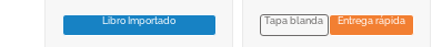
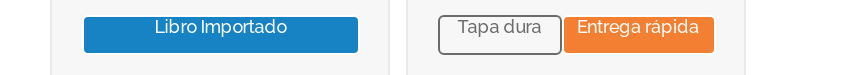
[265,16,323,27] Tapa blanda -> [457,18,541,38] Tapa dura

